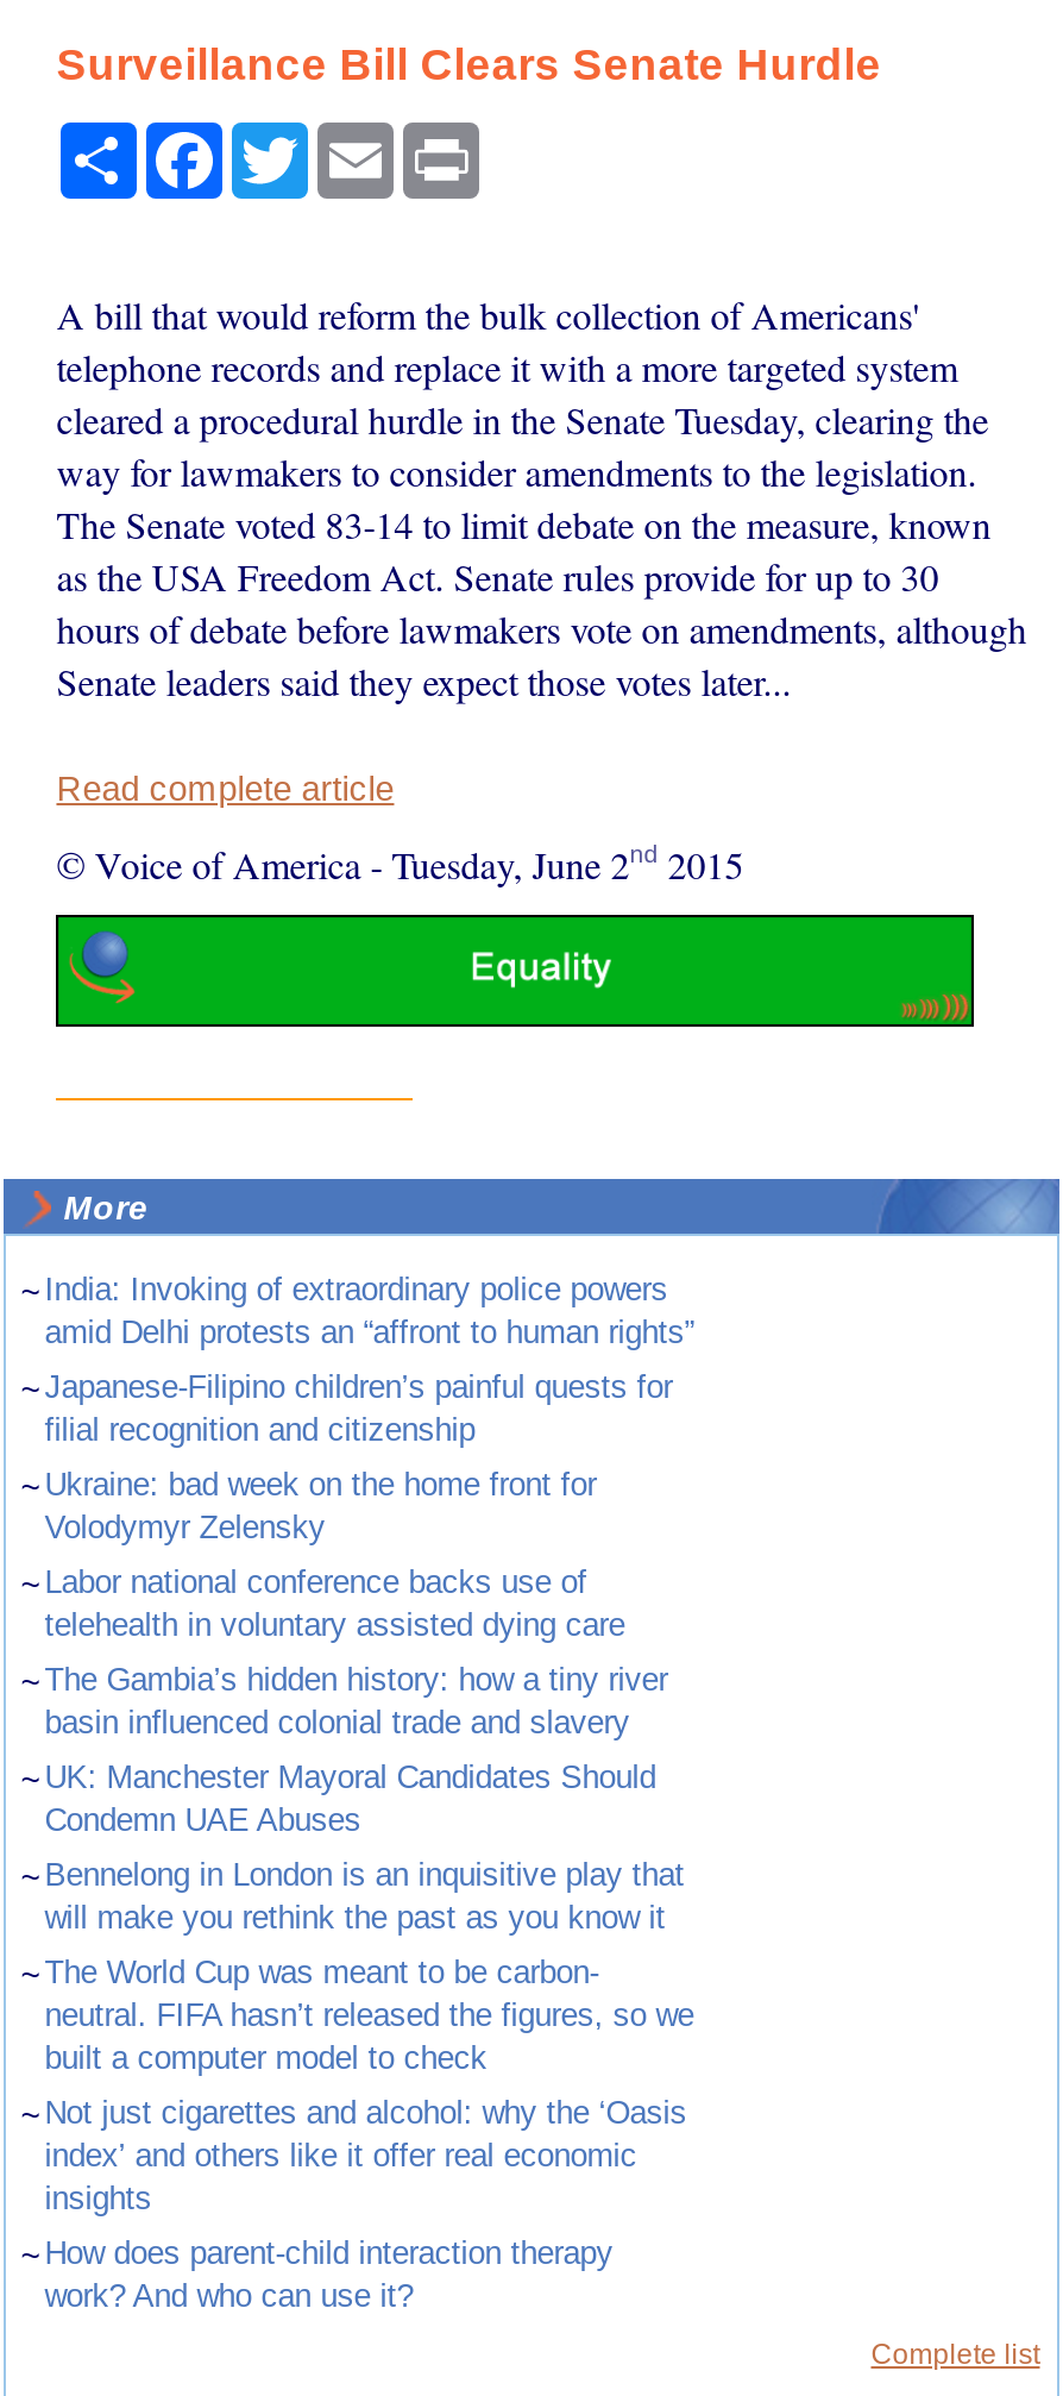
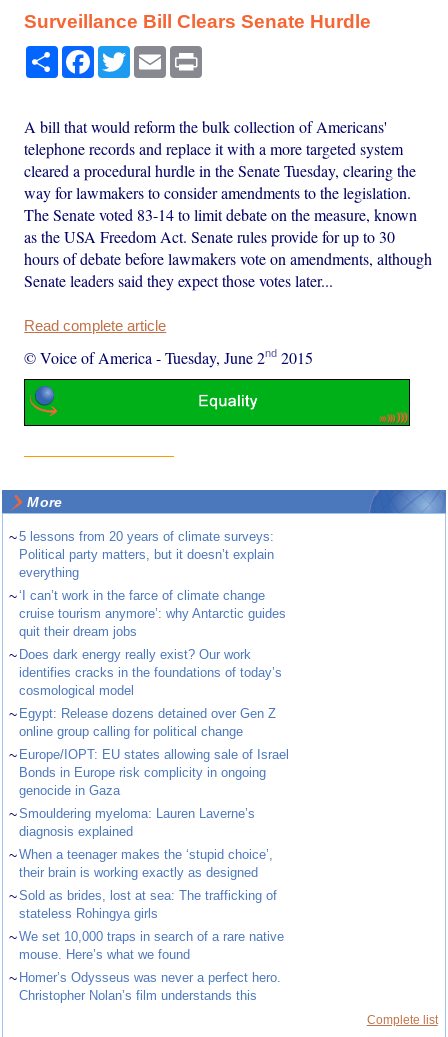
[21,1273,694,1351] ~ India: Invoking of extraordinary police powers | amid Delhi protests an “affront to human rights” -> [9,529,274,580] ~ 5 lessons from 20 years of climate surveys: | Political party matters, but it doesn’t explain | everything
[21,1371,672,1449] ~ Japanese-Filipino children’s painful quests for | filial recognition and citizenship -> [9,588,286,639] ~ ‘I can’t work in the farce of climate change | cruise tourism anymore’: why Antarctic guides | quit their dream jobs
[21,1468,596,1547] ~ Ukraine: bad week on the home front for | Volodymyr Zelensky -> [9,647,282,698] ~ Does dark energy really exist? Our work | identifies cracks in the foundations of today’s | cosmological model
[21,1566,625,1644] ~ Labor national conference backs use of | telehealth in voluntary assisted dying care -> [9,706,276,739] ~ Egypt: Release dozens detained over Gen Z | online group calling for political change
[21,1663,668,1742] ~ The Gambia’s hidden history: how a tiny river | basin influenced colonial trade and slavery -> [9,747,289,798] ~ Europe/IOPT: EU states allowing sale of Israel | Bonds in Europe risk complicity in ongoing | genocide in Gaza
[21,1761,656,1839] ~ UK: Manchester Mayoral Candidates Should | Condemn UAE Abuses -> [9,806,255,839] ~ Smouldering myeloma: Lauren Laverne’s | diagnosis explained
[21,1858,684,1937] ~ Bennelong in London is an inquisitive play that | will make you rethink the past as you know it -> [9,847,273,880] ~ When a teenager makes the ‘stupid choice’, | their brain is working exactly as designed
[21,1956,694,2077] ~ The World Cup was meant to be carbon- | neutral. FIFA hasn’t released the figures, so we | built a computer model to check -> [9,888,277,921] ~ Sold as brides, lost at sea: The trafficking of | stateless Rohingya girls
[21,2096,687,2218] ~ Not just cigarettes and alcohol: why the ‘Oasis | index’ and others like it offer real economic | insights -> [9,929,284,962] ~ We set 10,000 traps in search of a rare native | mouse. Here’s what we found
[21,2237,613,2315] ~ How does parent-child interaction therapy | work? And who can use it? -> [9,970,281,1003] ~ Homer’s Odysseus was never a perfect hero. | Christopher Nolan’s film understands this

